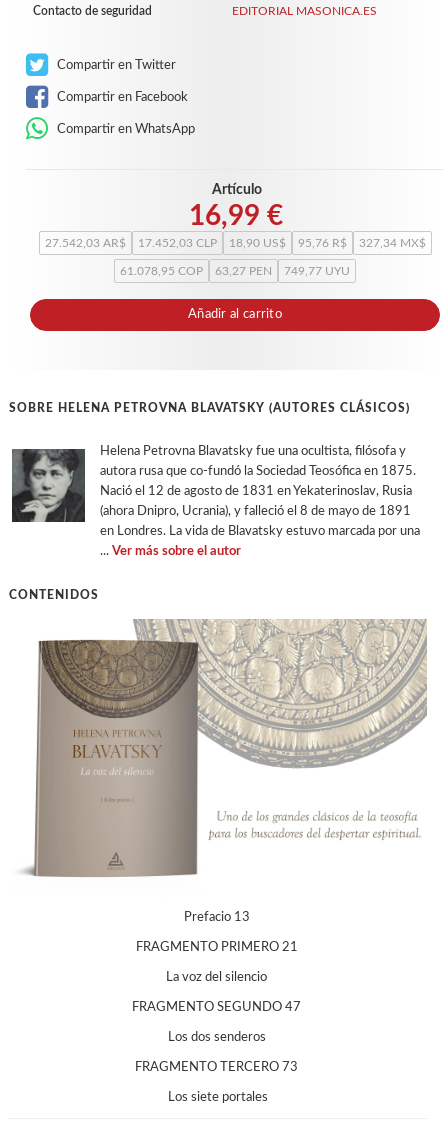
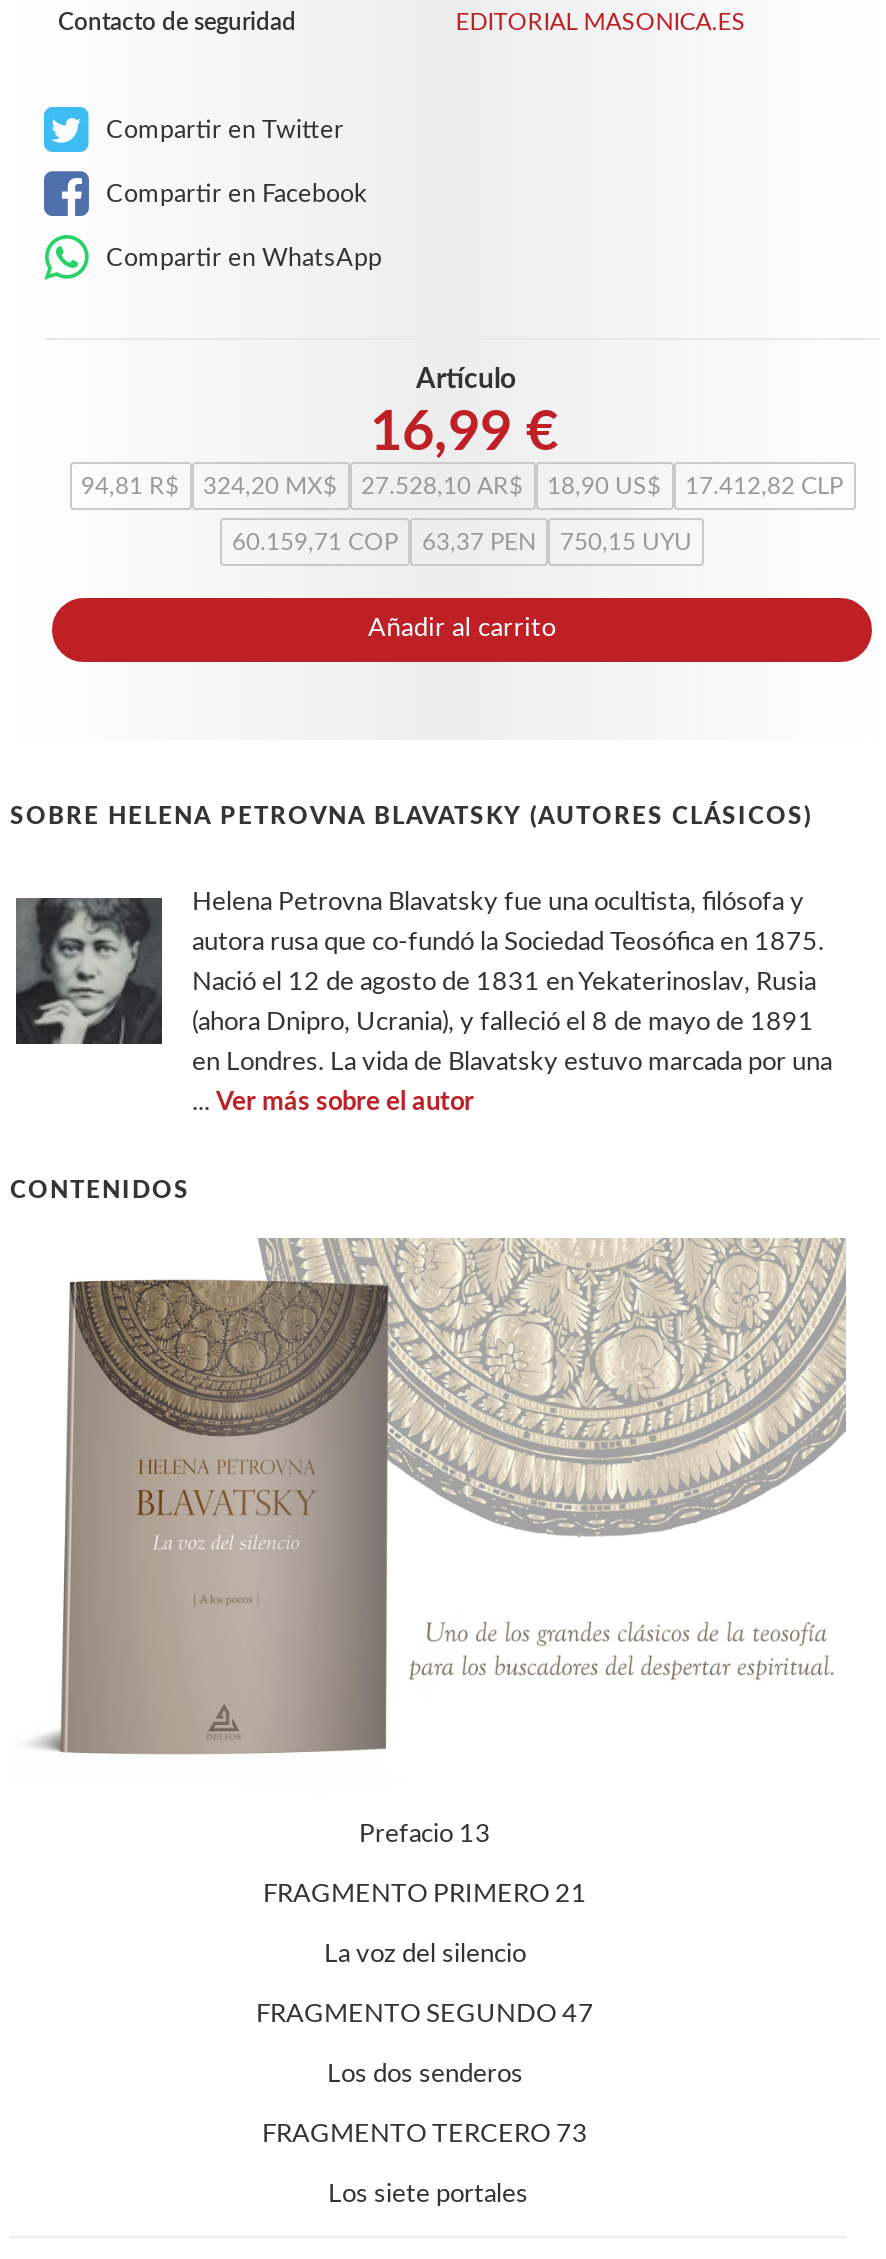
[44,237,216,249] 27.542,03 AR$ | 17.452,03 CLP -> [81,474,523,498] 94,81 R$ | 324,20 MX$ | 27.528,10 AR$
[297,237,425,249] 95,76 R$ | 327,34 MX$ -> [685,474,843,498] 17.412,82 CLP
[120,265,350,277] 61.078,95 COP | 63,27 PEN | 749,77 UYU -> [232,530,692,554] 60.159,71 COP | 63,37 PEN | 750,15 UYU

